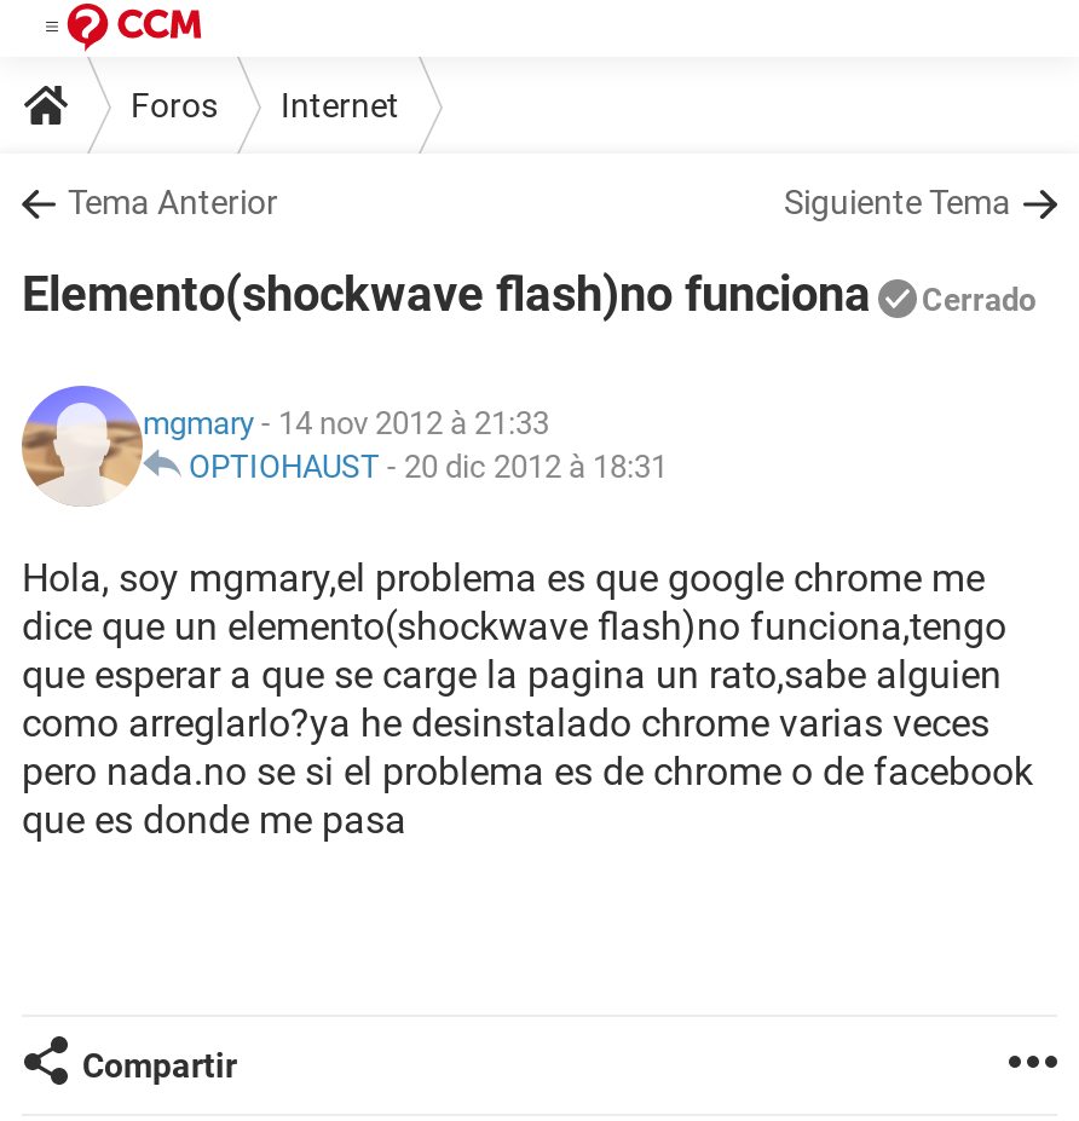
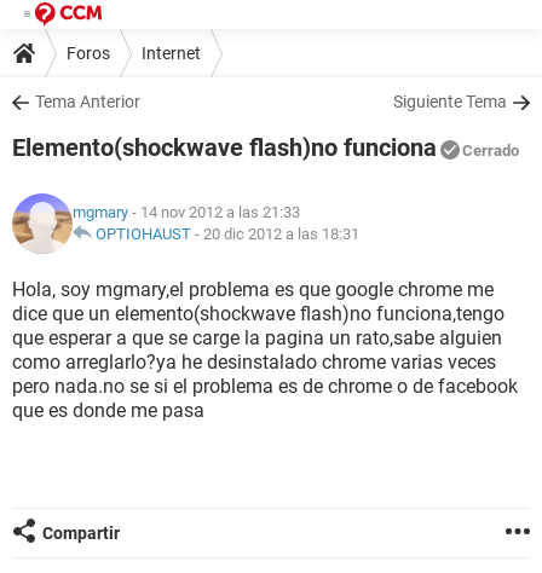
[143,405,668,485] mgmary - 14 nov 2012 à 21:33 | OPTIOHAUST - 20 dic 2012 à 18:31 -> [73,203,359,243] mgmary - 14 nov 2012 a las 21:33 | OPTIOHAUST - 20 dic 2012 a las 18:31

